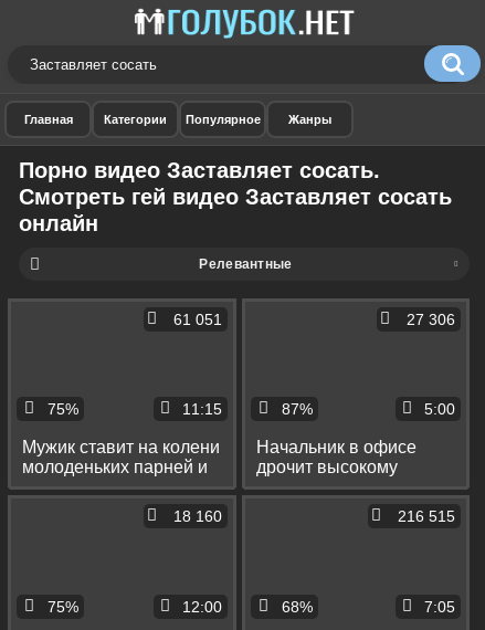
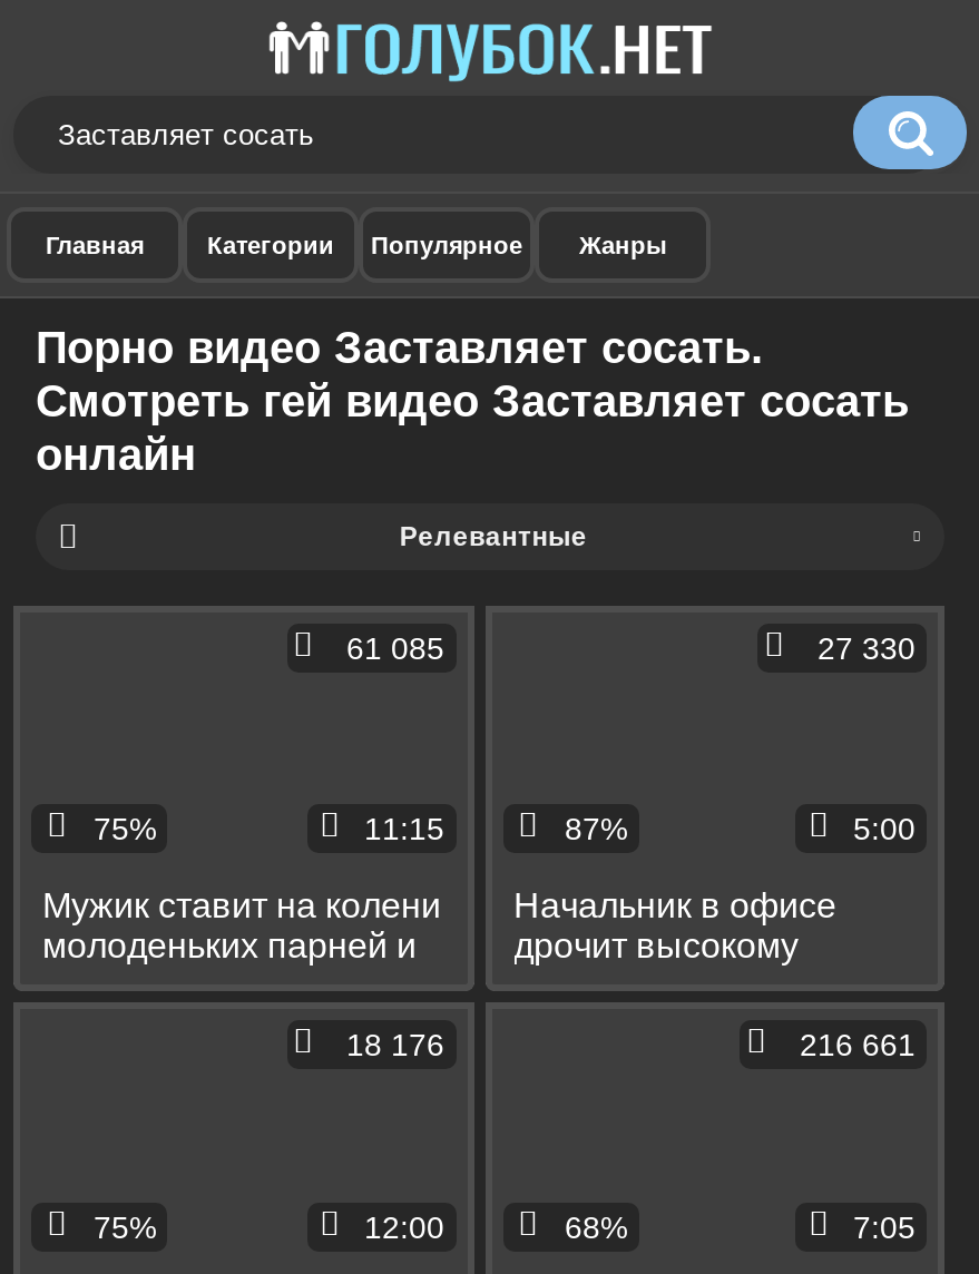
[173,310,222,328] 61 051 -> [346,629,444,665] 61 085
[407,310,455,328] 27 306 -> [818,629,916,665] 27 330
[173,508,222,525] 18 160 -> [346,1027,444,1063] 18 176
[398,508,455,525] 216 515 -> [800,1027,916,1063] 216 661

